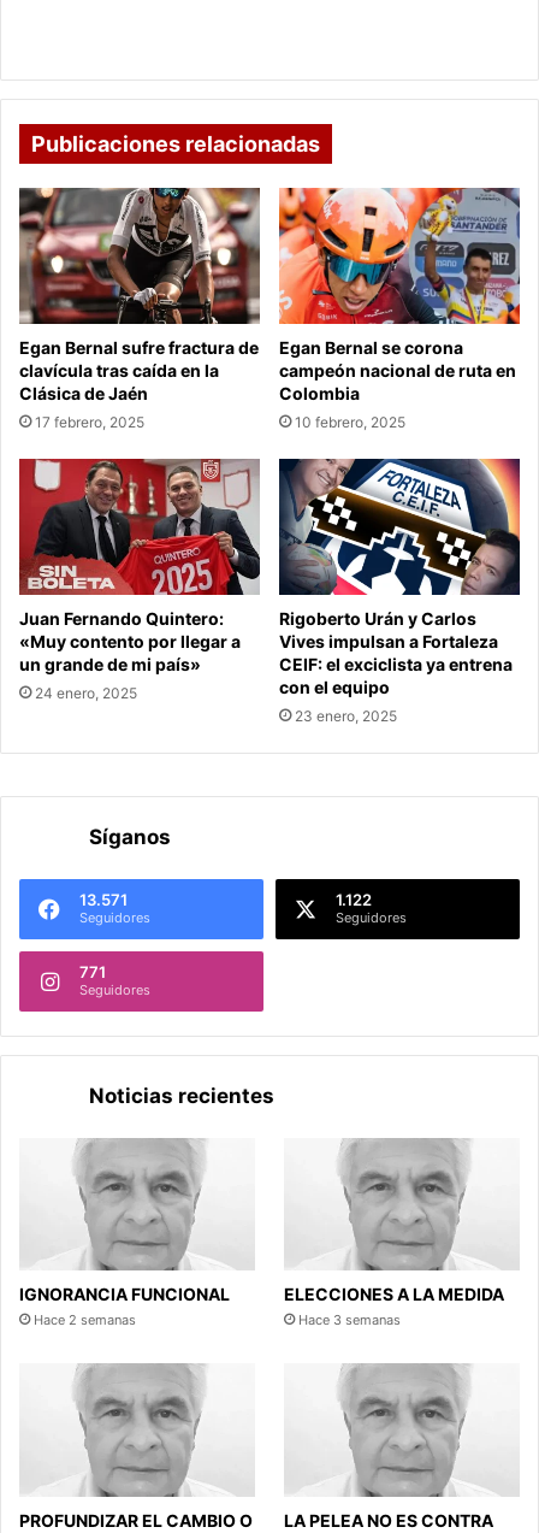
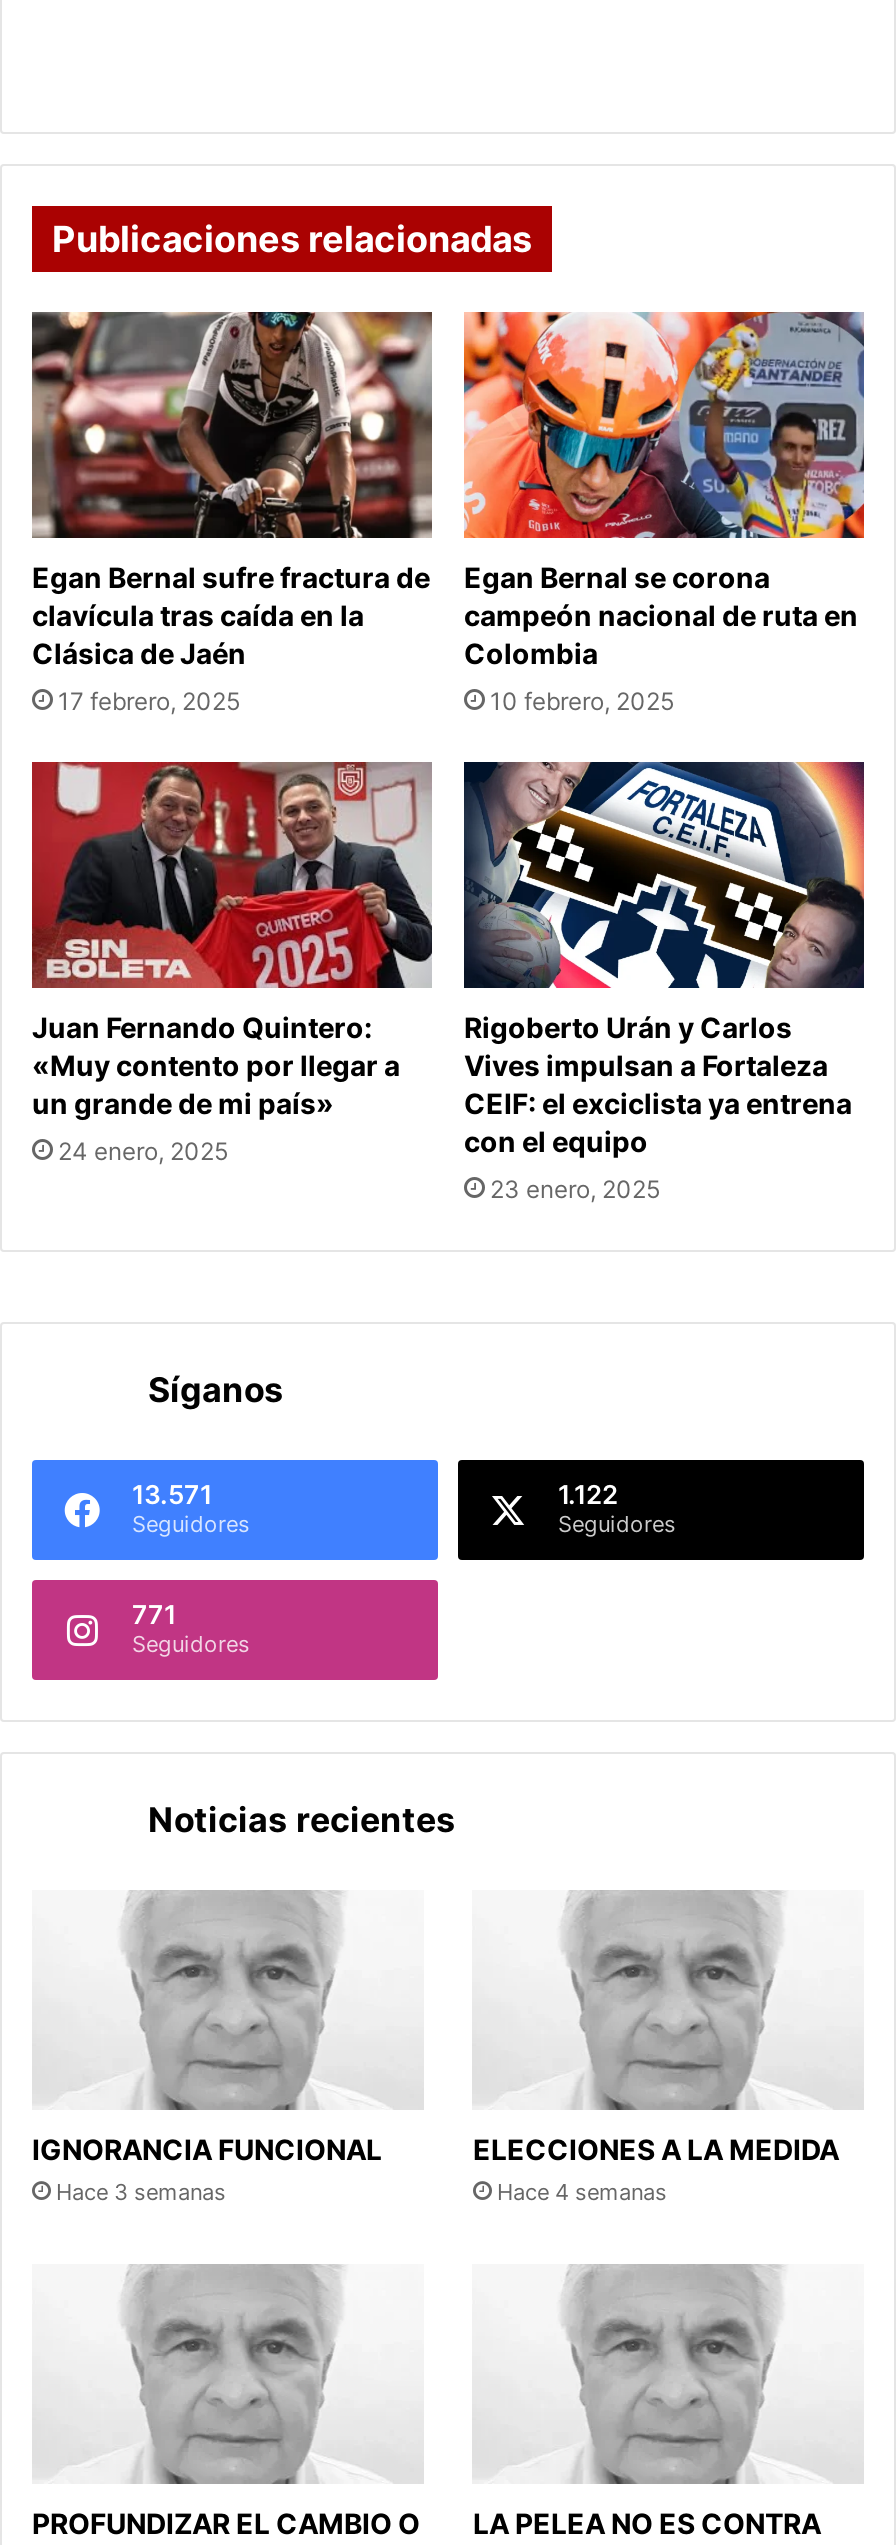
[34,1312,136,1329] Hace 2 semanas -> [56,2178,226,2206] Hace 3 semanas
[299,1312,401,1329] Hace 3 semanas -> [497,2178,667,2206] Hace 4 semanas

